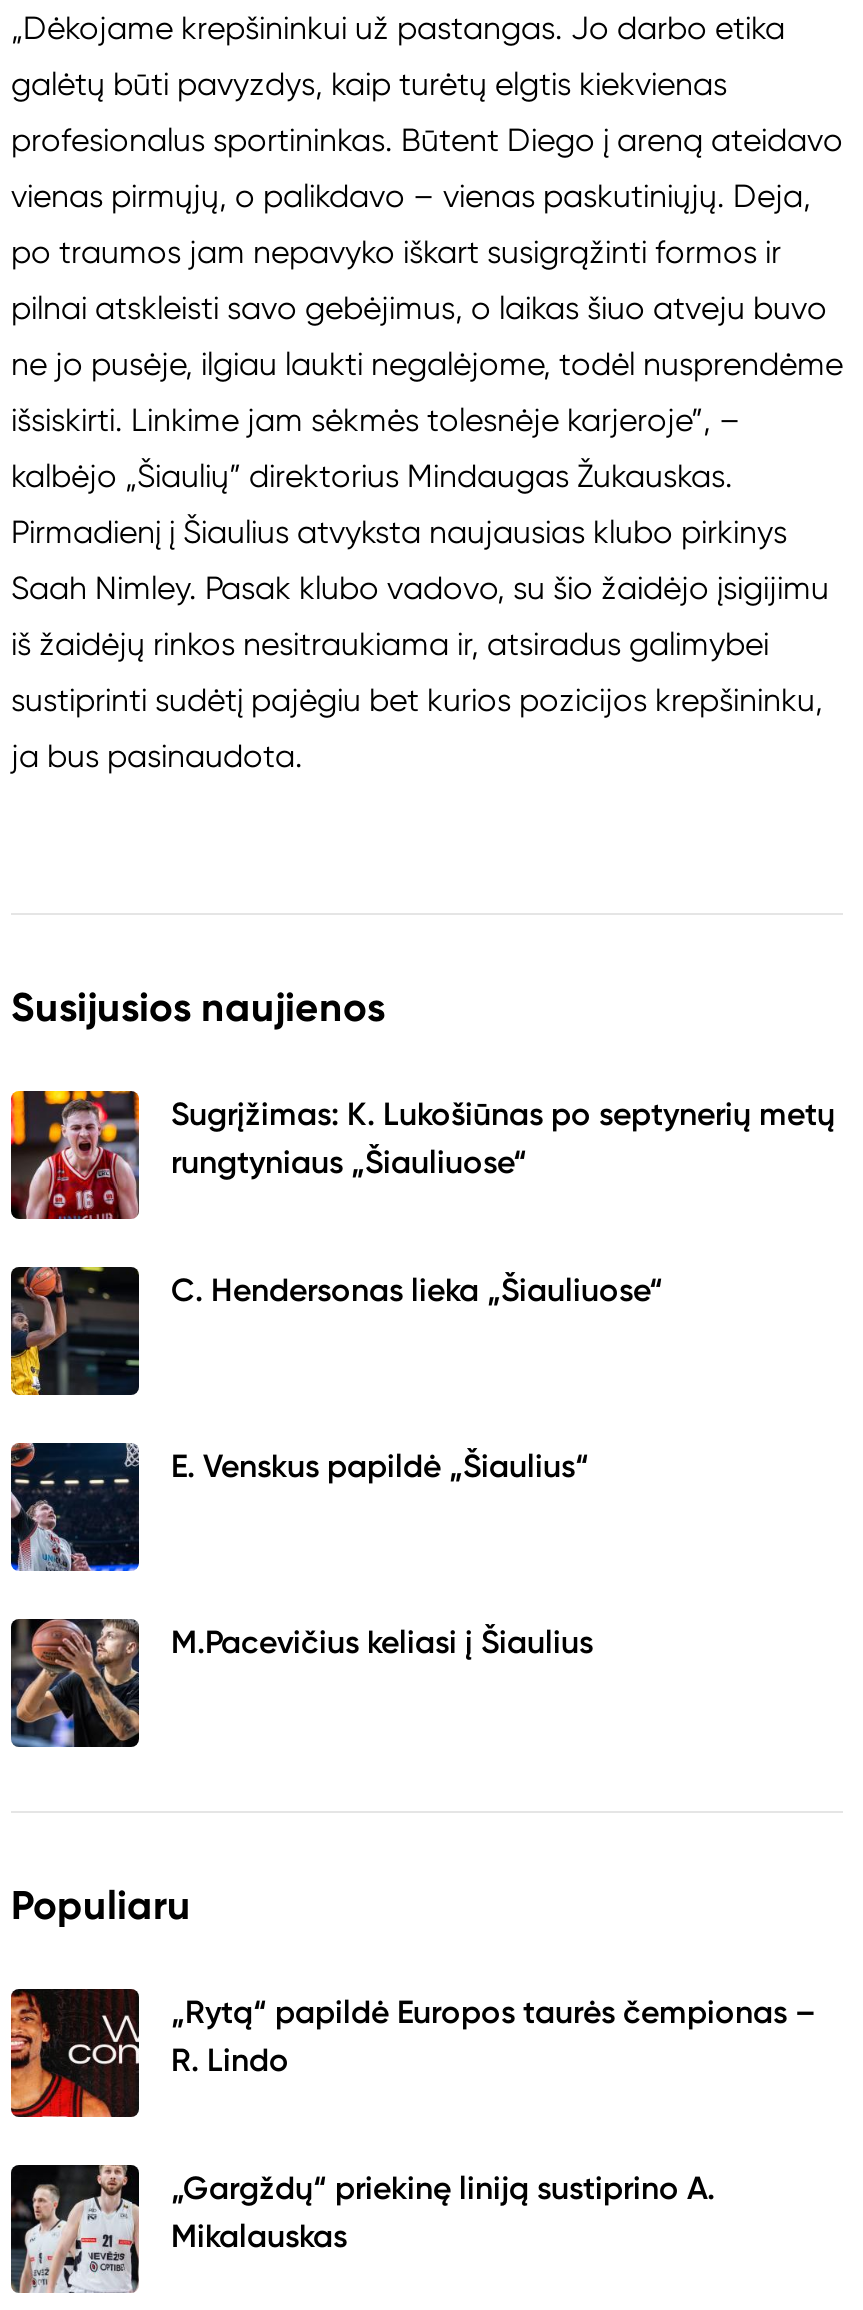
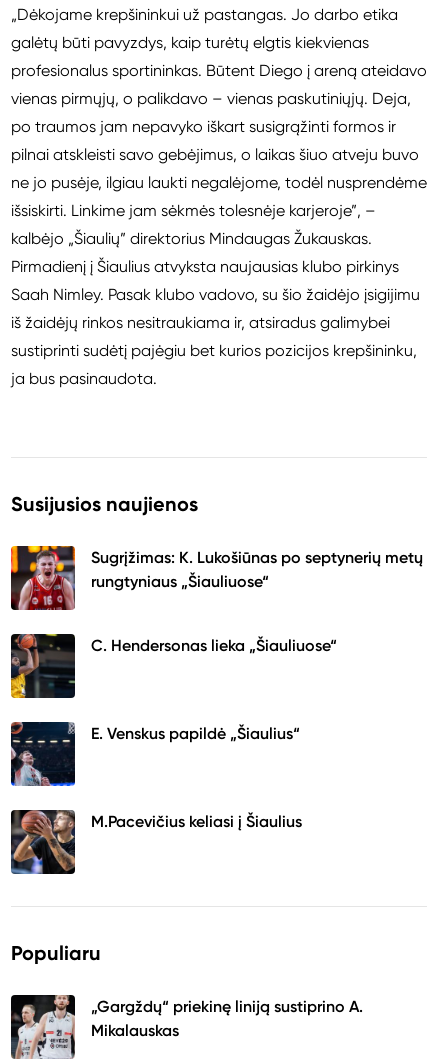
[9,1989,815,2119] [image] | „Rytą“ papildė Europos taurės čempionas – | R. Lindo -> none

